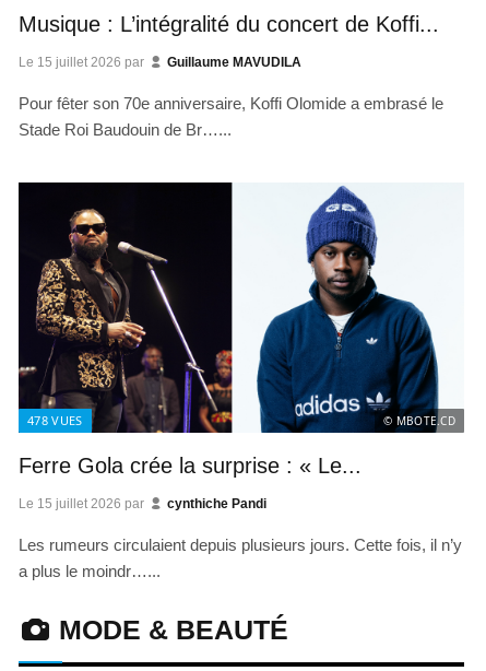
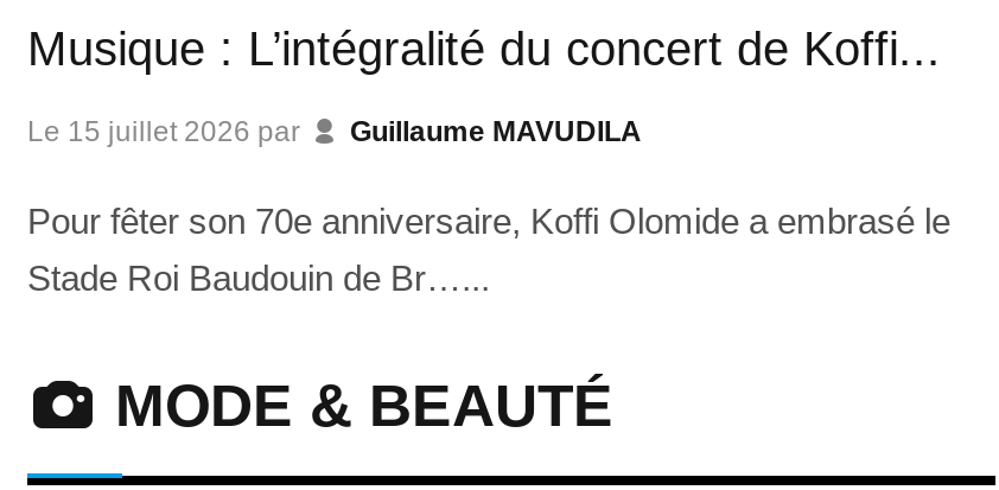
[17,181,462,580] [image] | 478 VUES | © MBOTE.CD | Ferre Gola crée la surprise : « Le... | Le 15 juillet 2026 par | cynthiche Pandi | Les rumeurs circulaient depuis plusieurs jours. Cette fois, il n’y | a plus le moindr…... -> none
[256,185,440,434] [image] -> none

